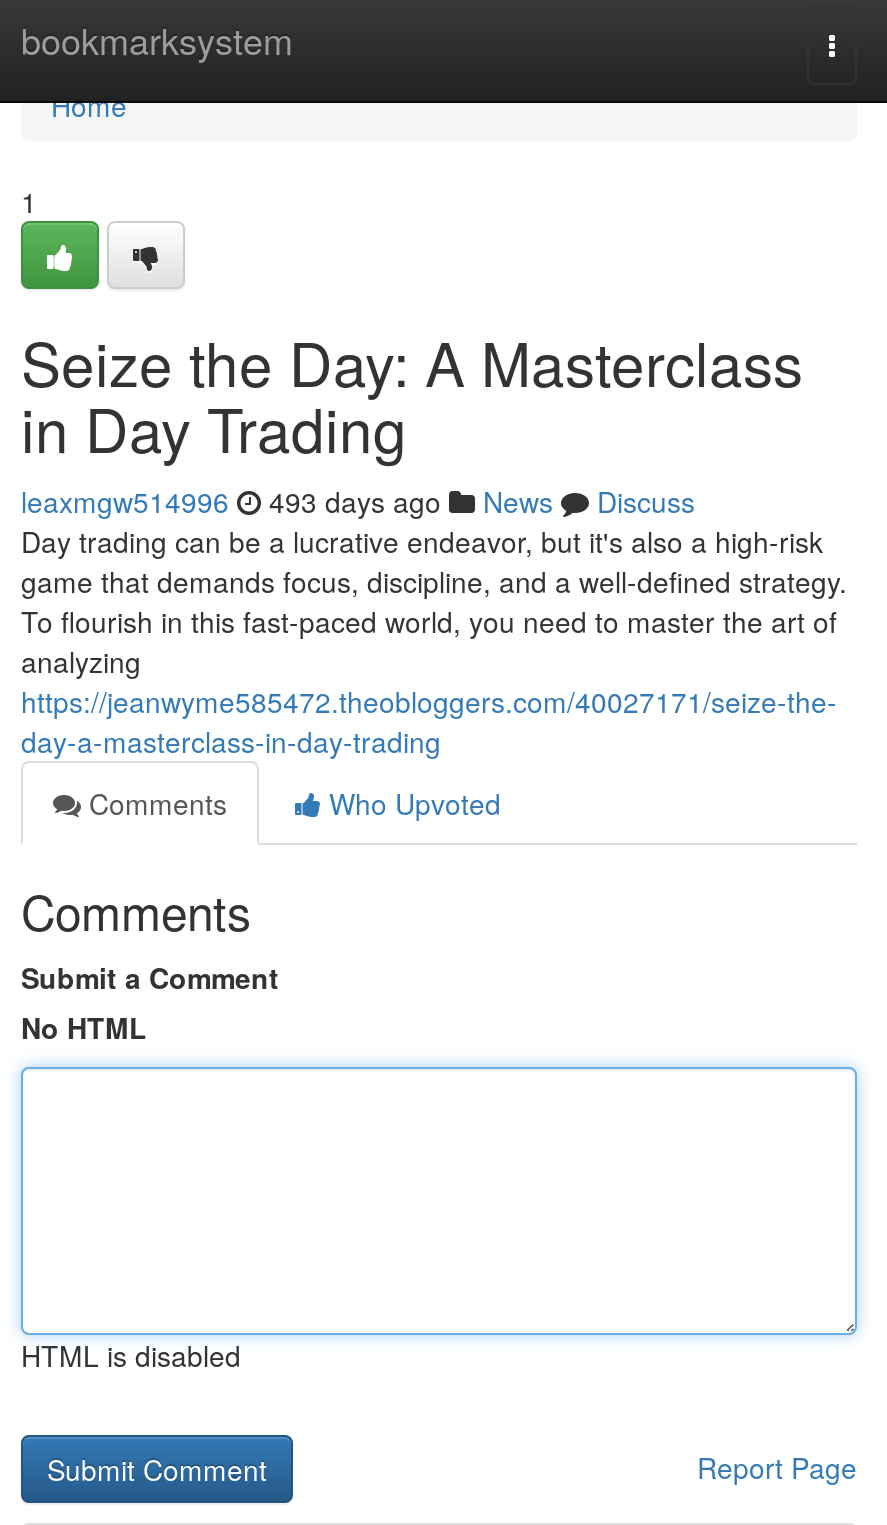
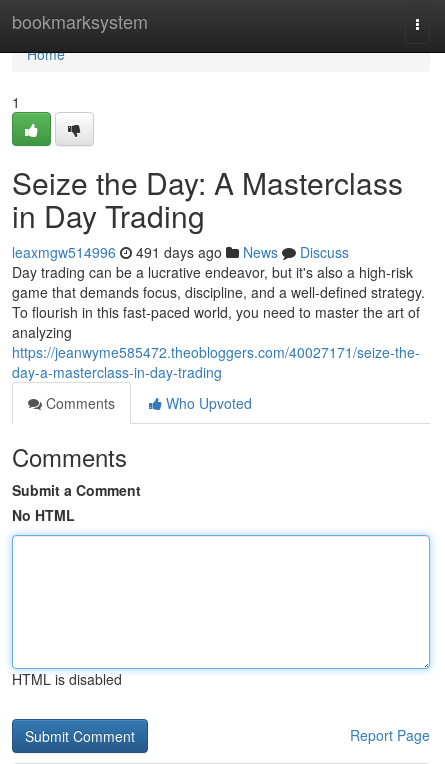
[21,481,695,521] leaxmgw514996 493 days ago News Discuss -> [12,242,349,262] leaxmgw514996 491 days ago News Discuss

